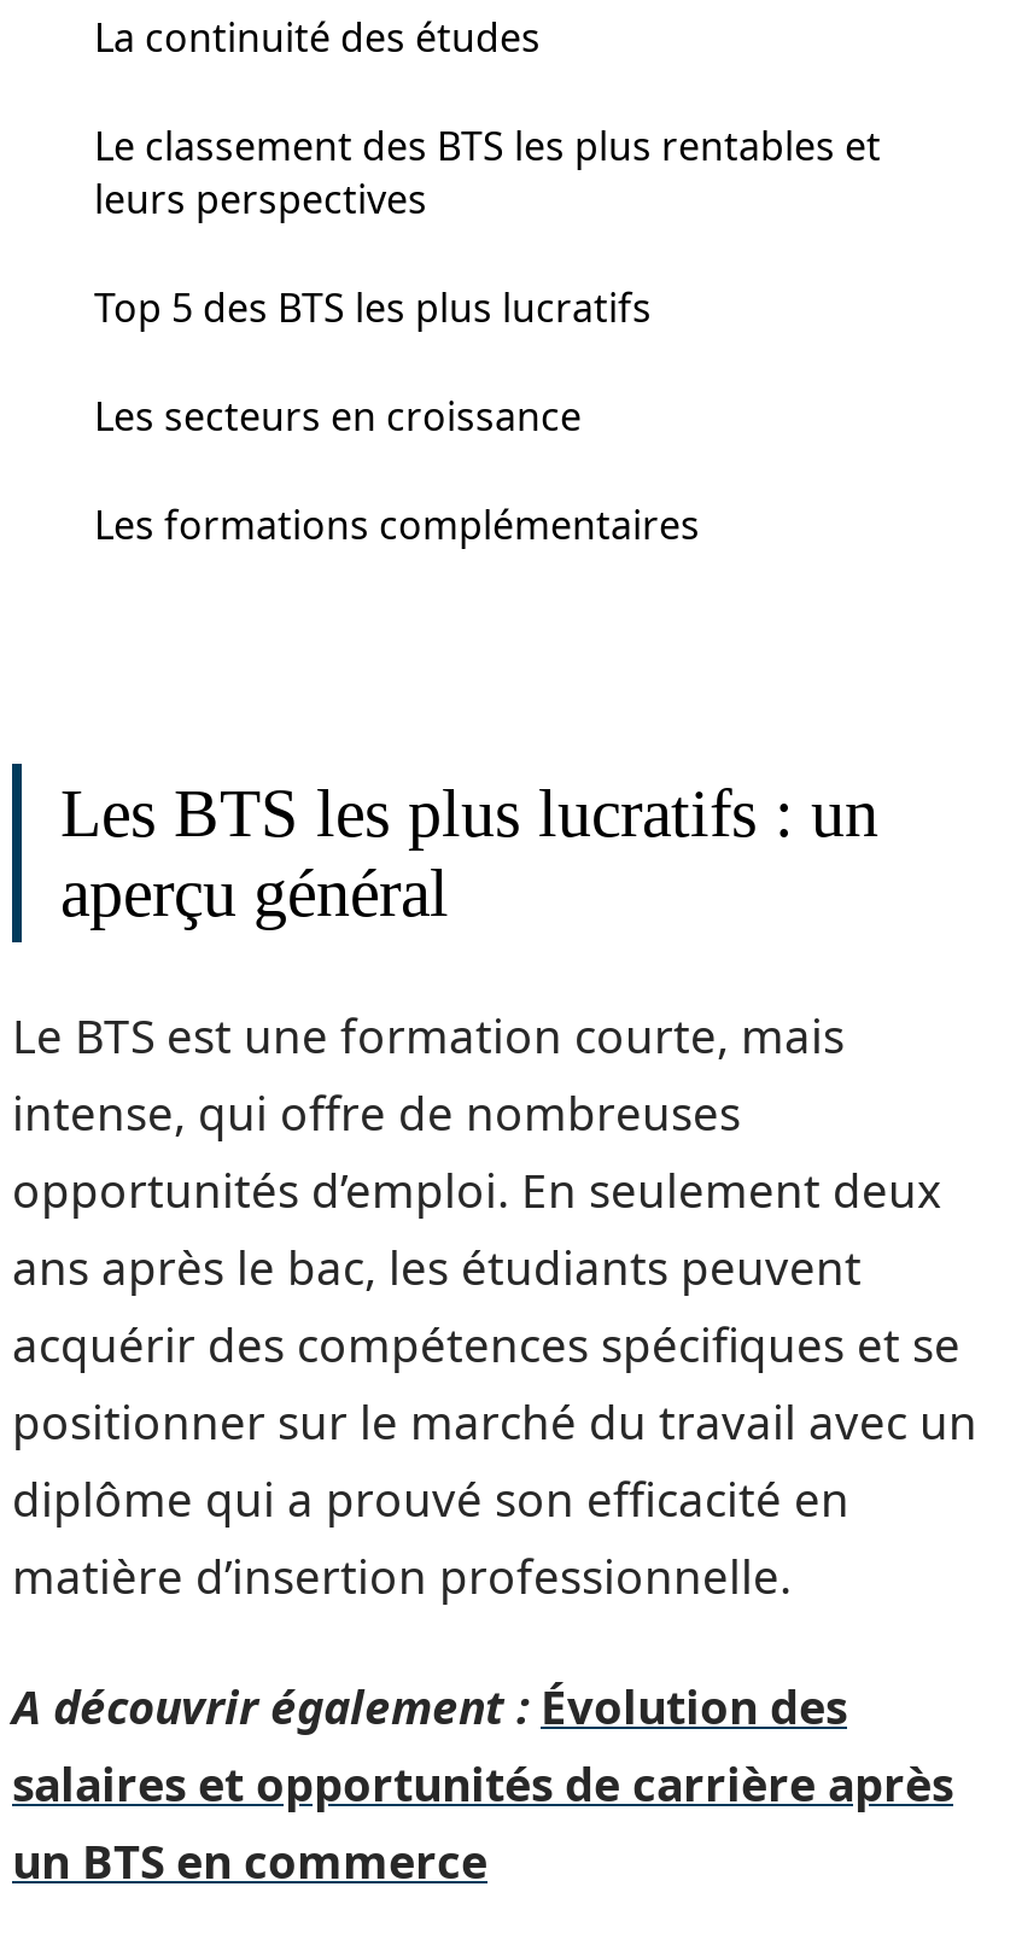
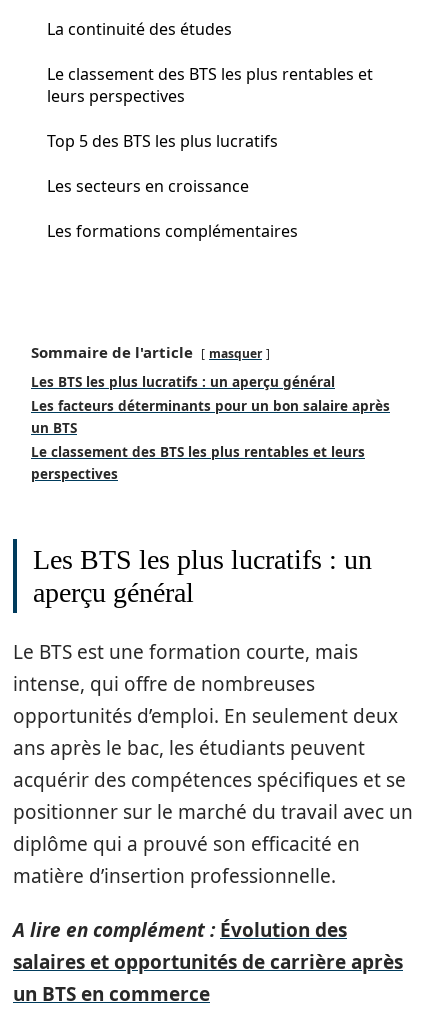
none -> [31,342,390,483] Sommaire de l'article | masquer | Les BTS les plus lucratifs : un aperçu général | Les facteurs déterminants pour un bon salaire après | un BTS | Le classement des BTS les plus rentables et leurs | perspectives
[12,1676,847,1739] A découvrir également : Évolution des -> [13,917,347,943] A lire en complément : Évolution des

